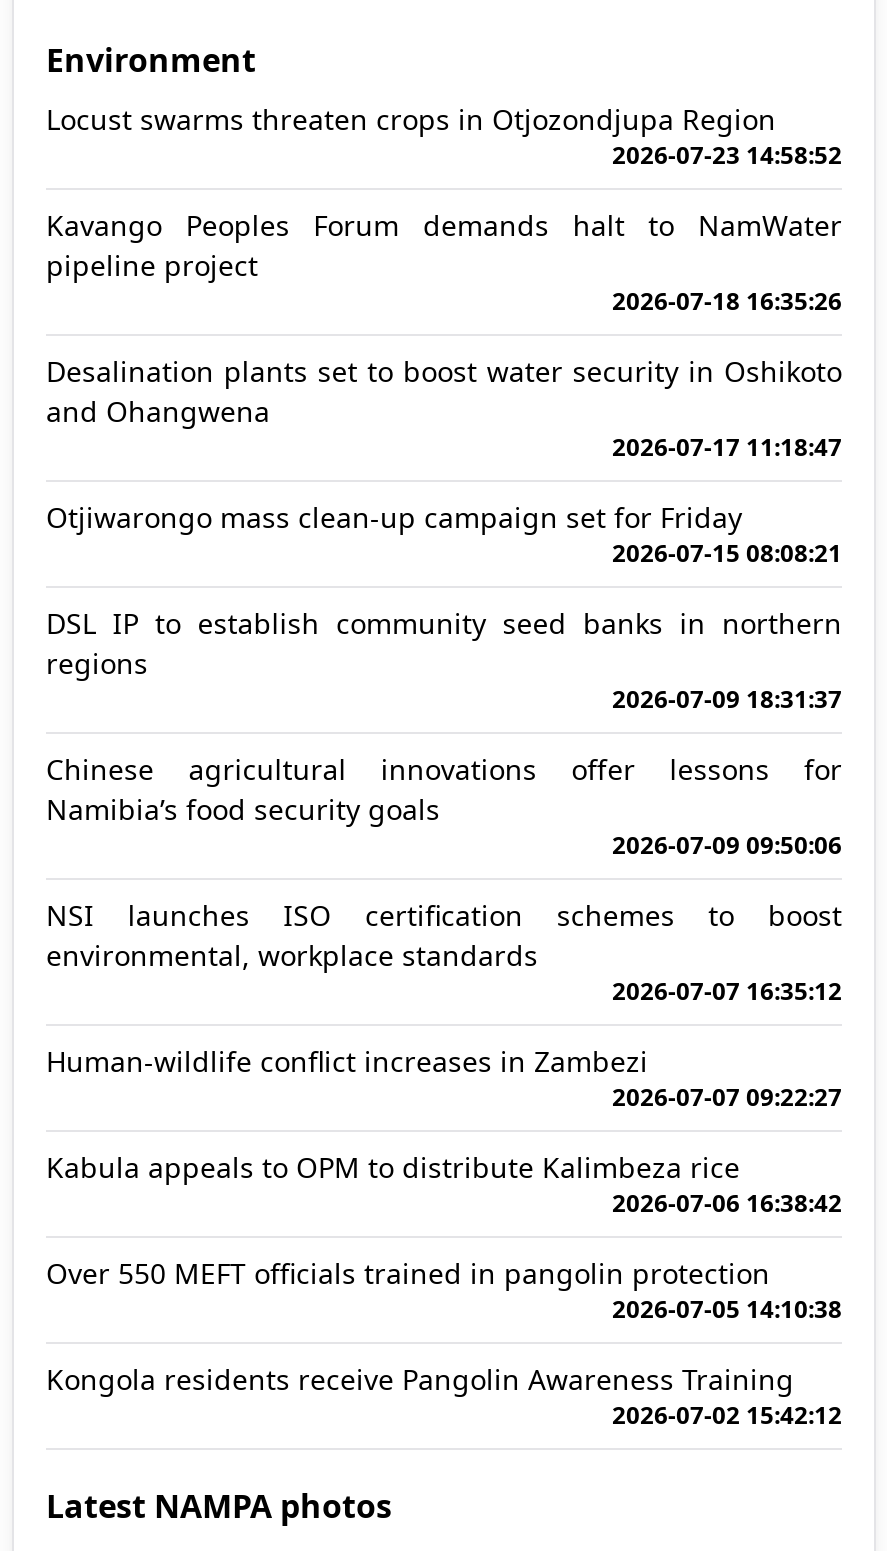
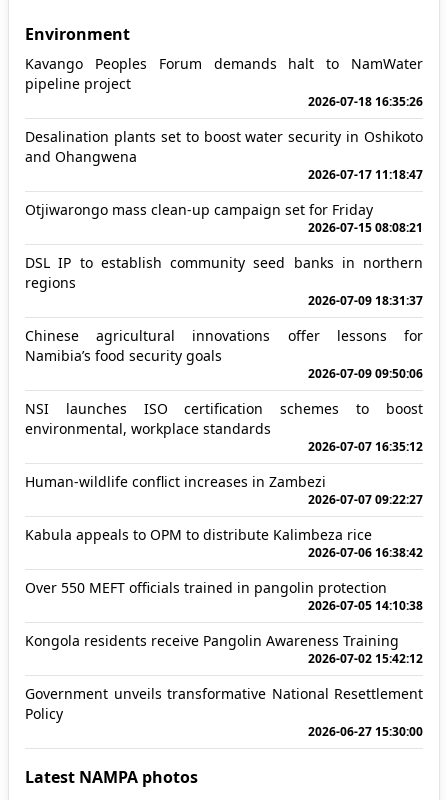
[46,101,842,173] Locust swarms threaten crops in Otjozondjupa Region | 2026-07-23 14:58:52 -> none
moved [46,207,842,1433] -> [25,54,423,667]: Kavango Peoples Forum demands halt to NamWater | pipeline project | 2026-07-18 16:35:26 | ... | Kongola residents receive Pangolin Awareness Training | 2026-07-02 15:42:12
none -> [25,684,423,740] Government unveils transformative National Resettlement | Policy | 2026-06-27 15:30:00

